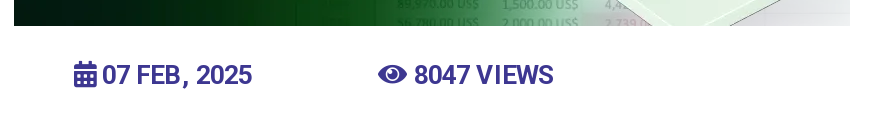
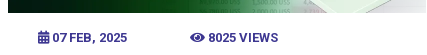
[408,60,554,90] 8047 VIEWS -> [205,30,278,45] 8025 VIEWS

